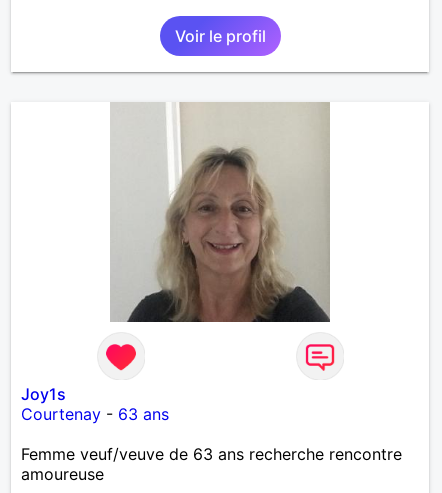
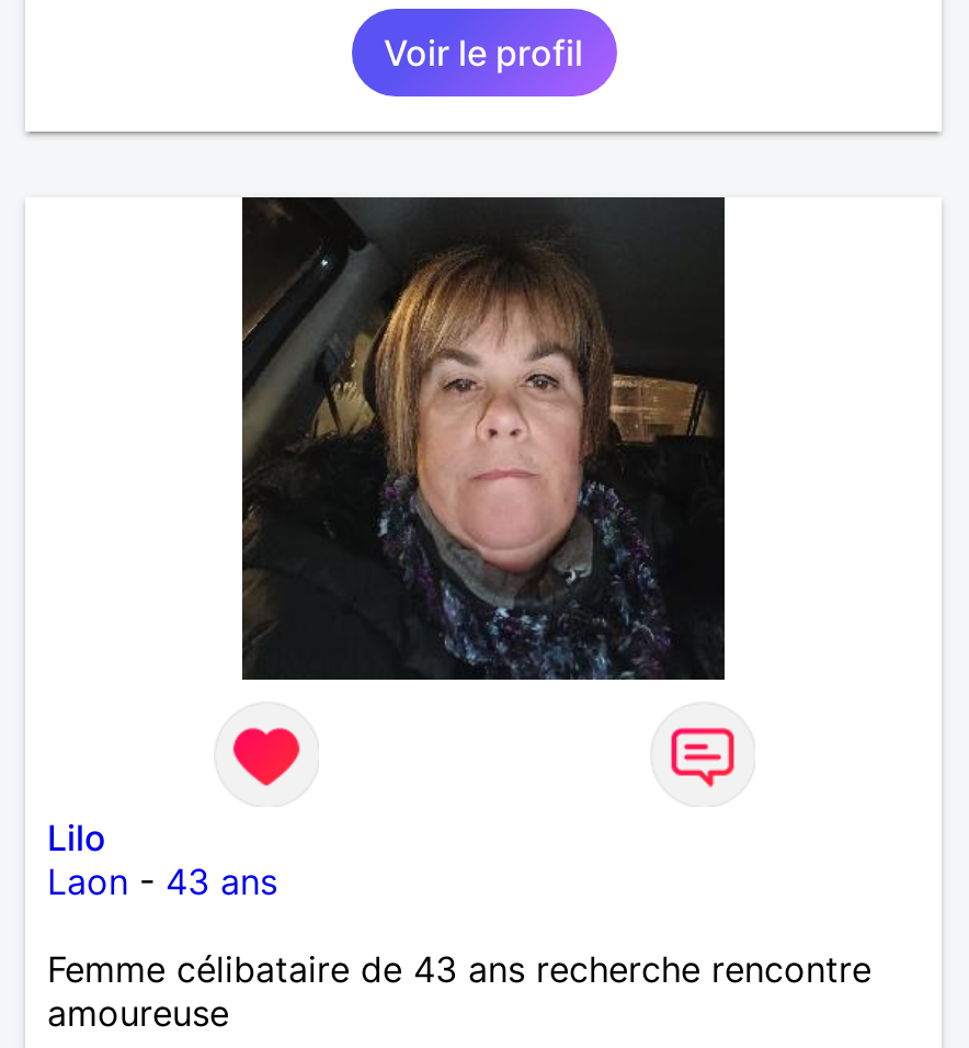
[110,102,331,323] [image] -> [240,195,725,682] [image]
[21,384,169,424] Joy1s | Courtenay - 63 ans -> [47,815,277,903] Lilo | Laon - 43 ans
[21,444,402,464] Femme veuf/veuve de 63 ans recherche rencontre -> [47,947,871,991] Femme célibataire de 43 ans recherche rencontre

